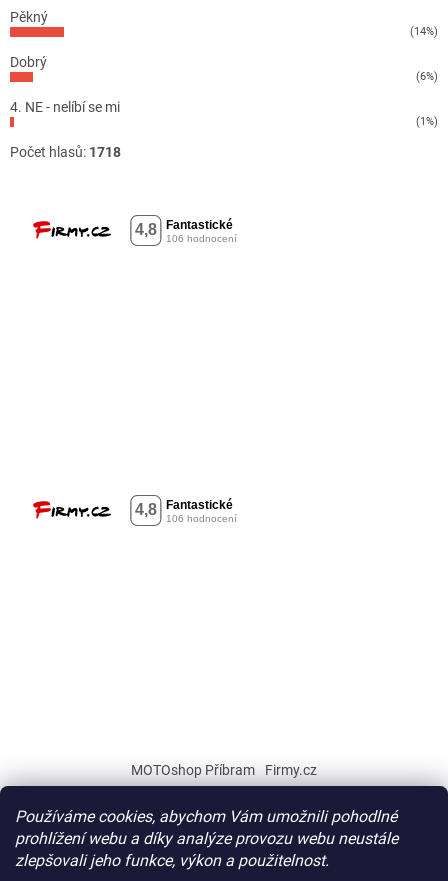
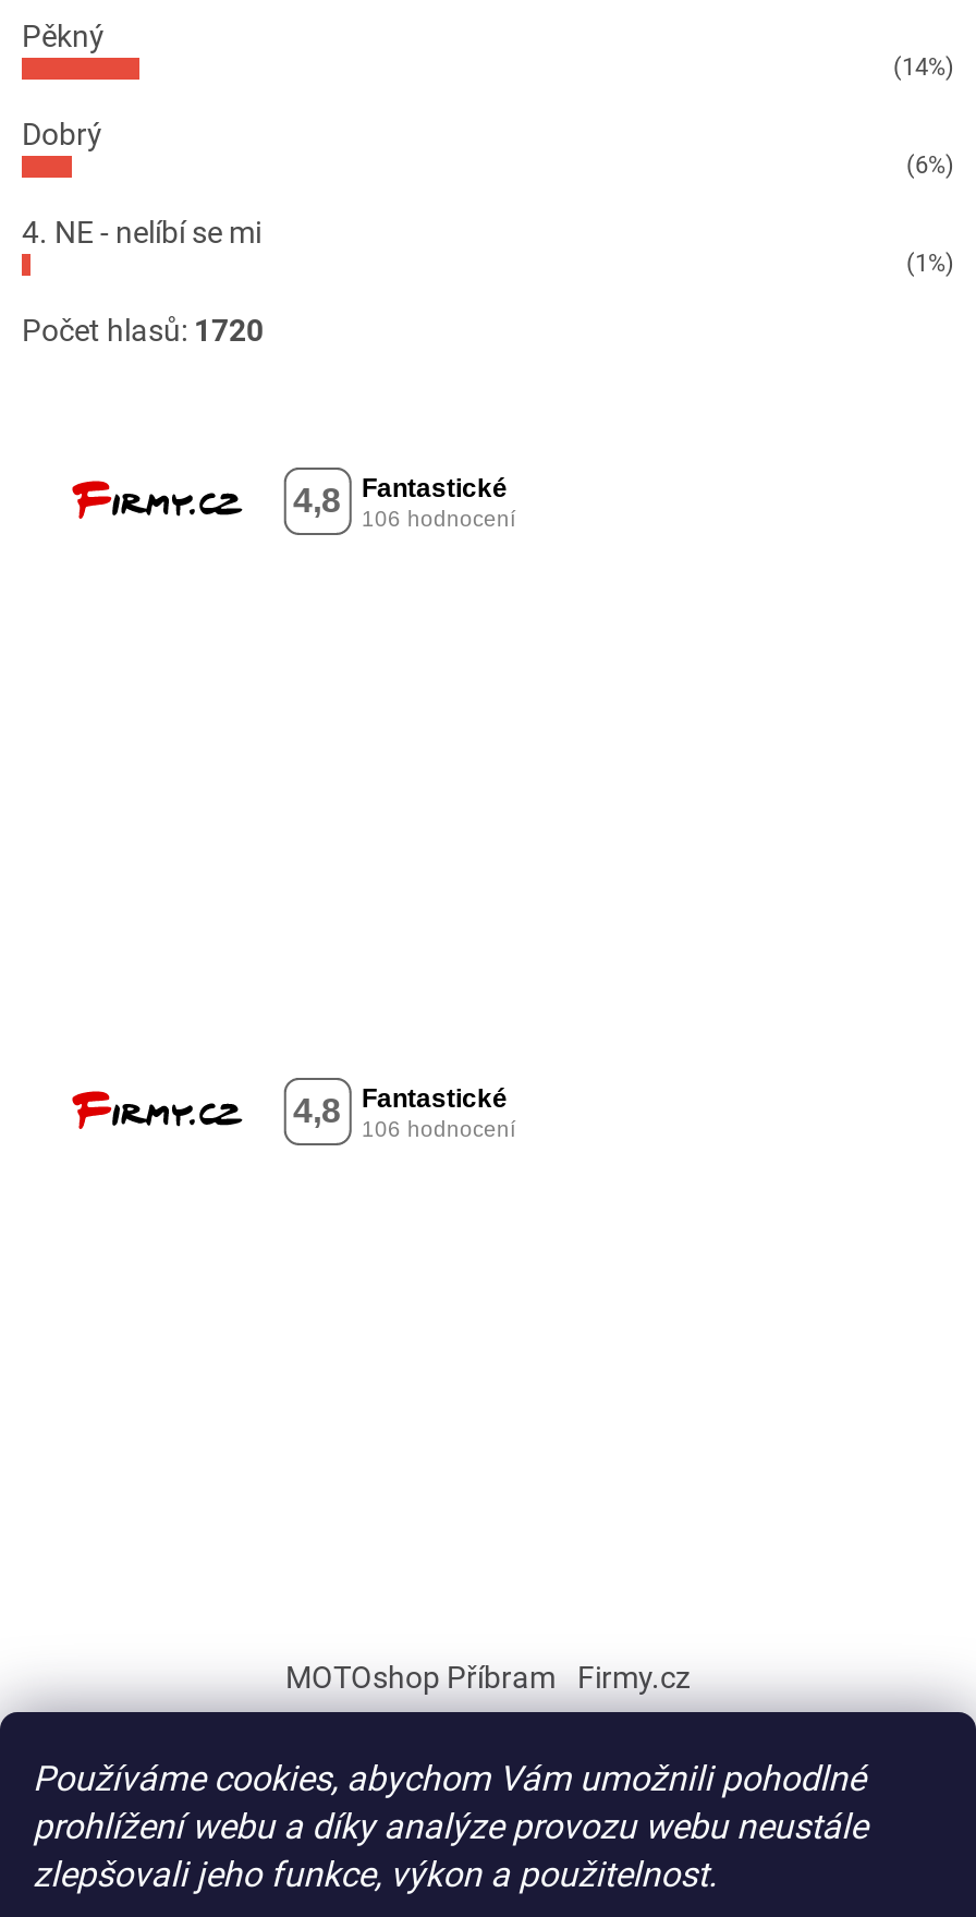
[10,144,121,160] Počet hlasů: 1718 -> [22,313,264,348] Počet hlasů: 1720

